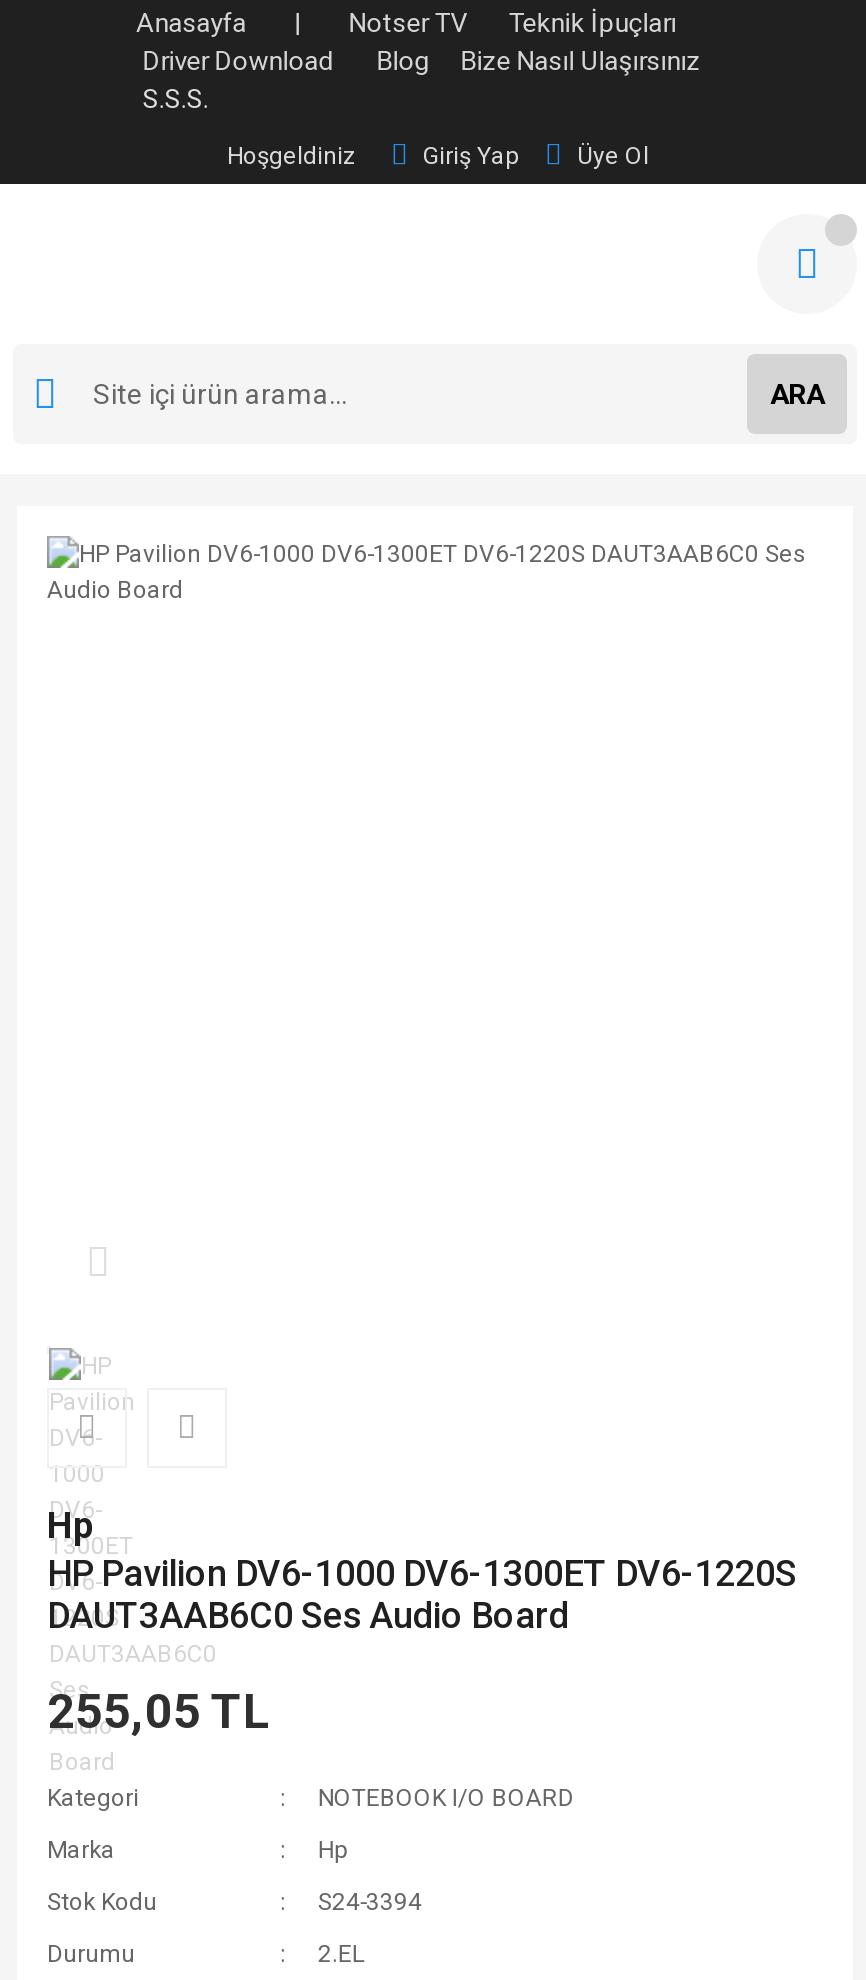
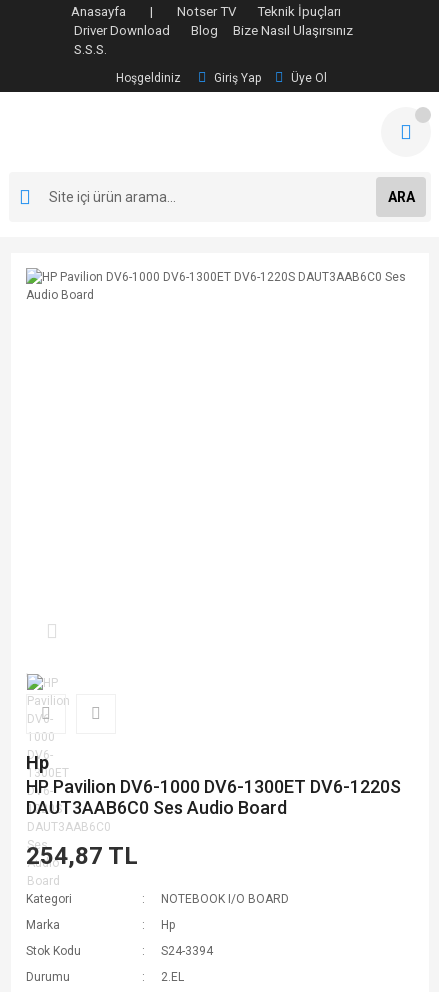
[47,1684,271,1740] 255,05 TL -> [26,842,138,870] 254,87 TL

